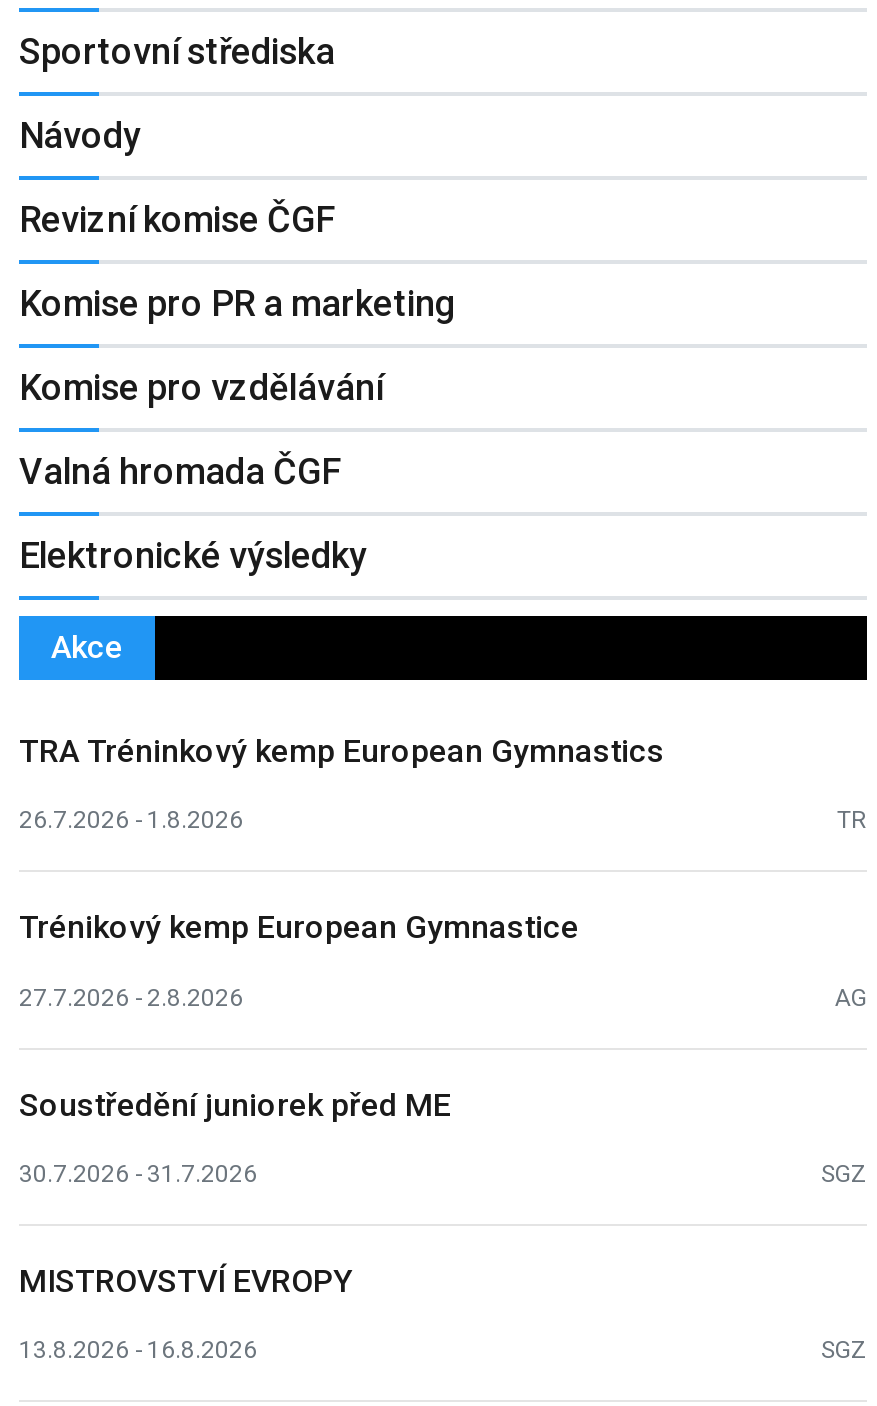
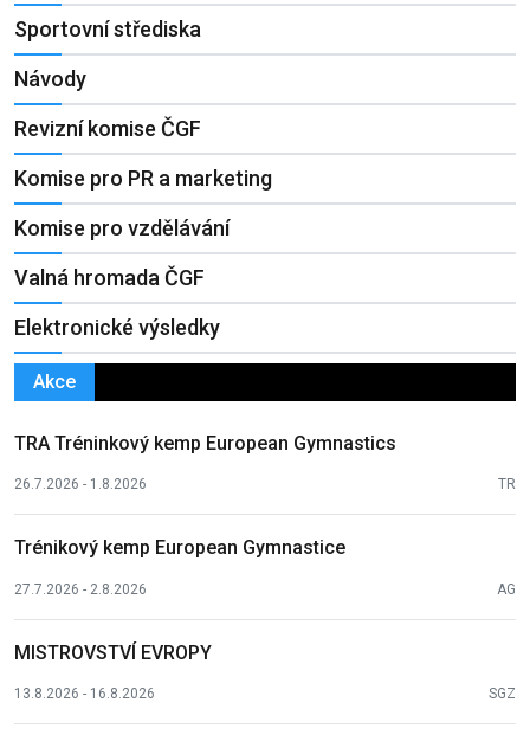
[19,1085,867,1188] Soustředění juniorek před ME | 30.7.2026 - 31.7.2026 | SGZ -> none

